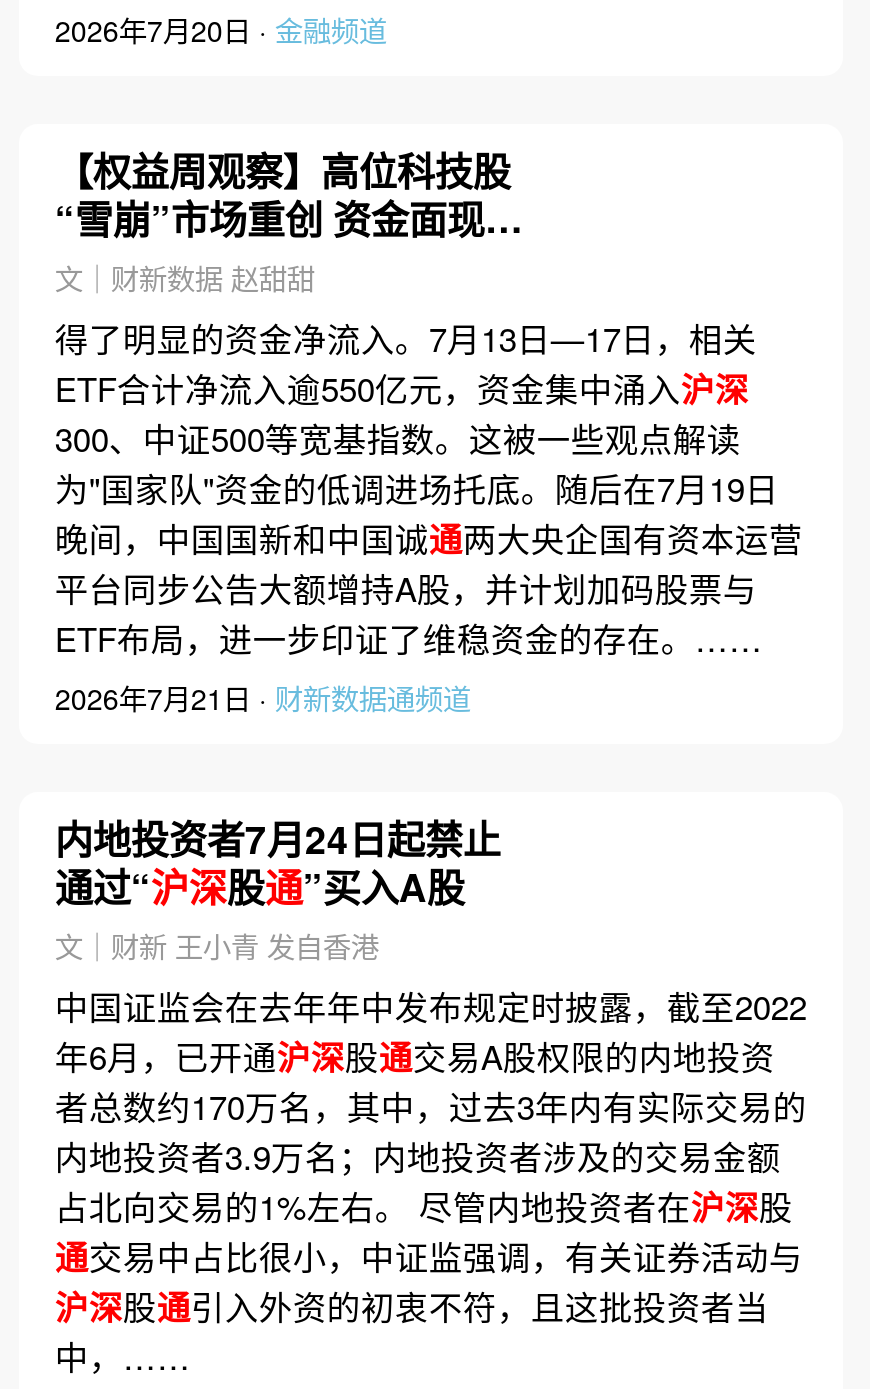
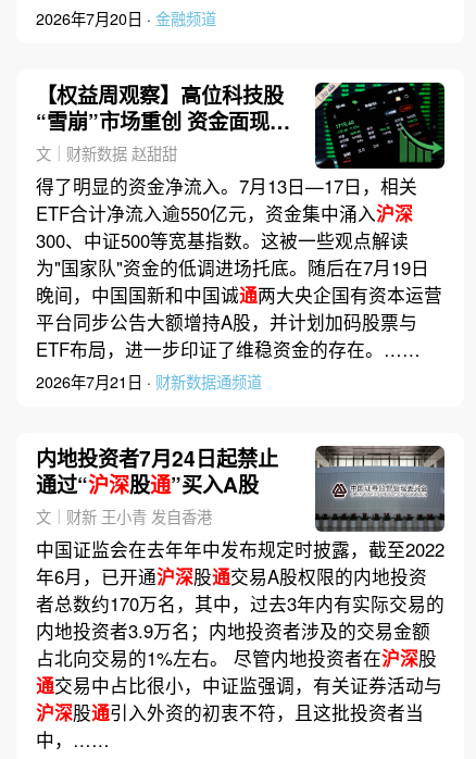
none -> [314,82,446,170] [image]
none -> [314,445,446,533] [image]

